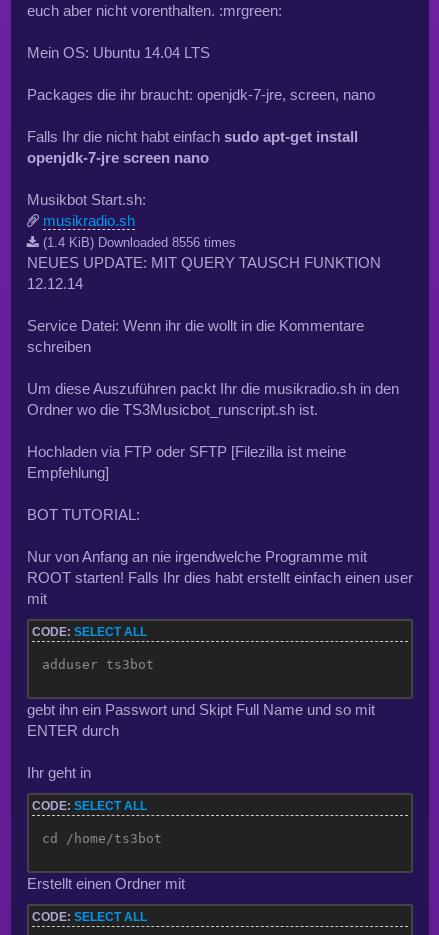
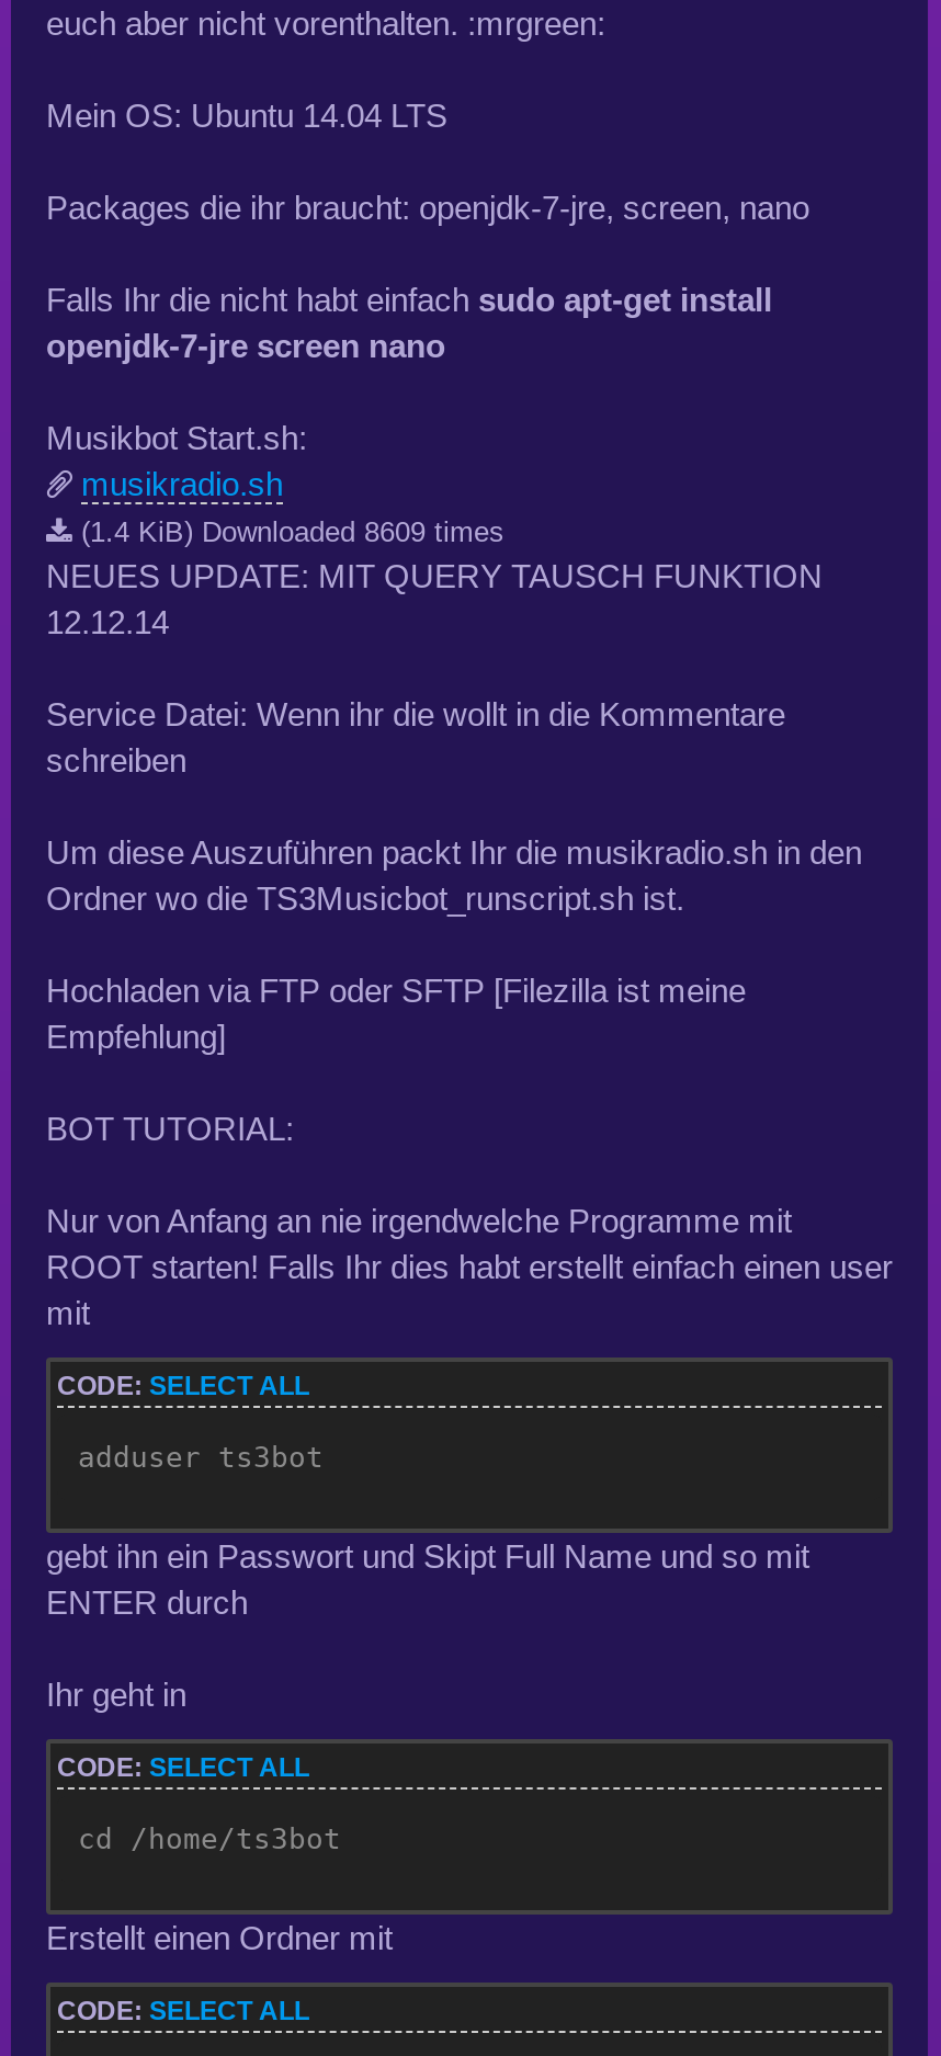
[39,235,236,250] (1.4 KiB) Downloaded 8556 times -> [72,515,504,548] (1.4 KiB) Downloaded 8609 times

